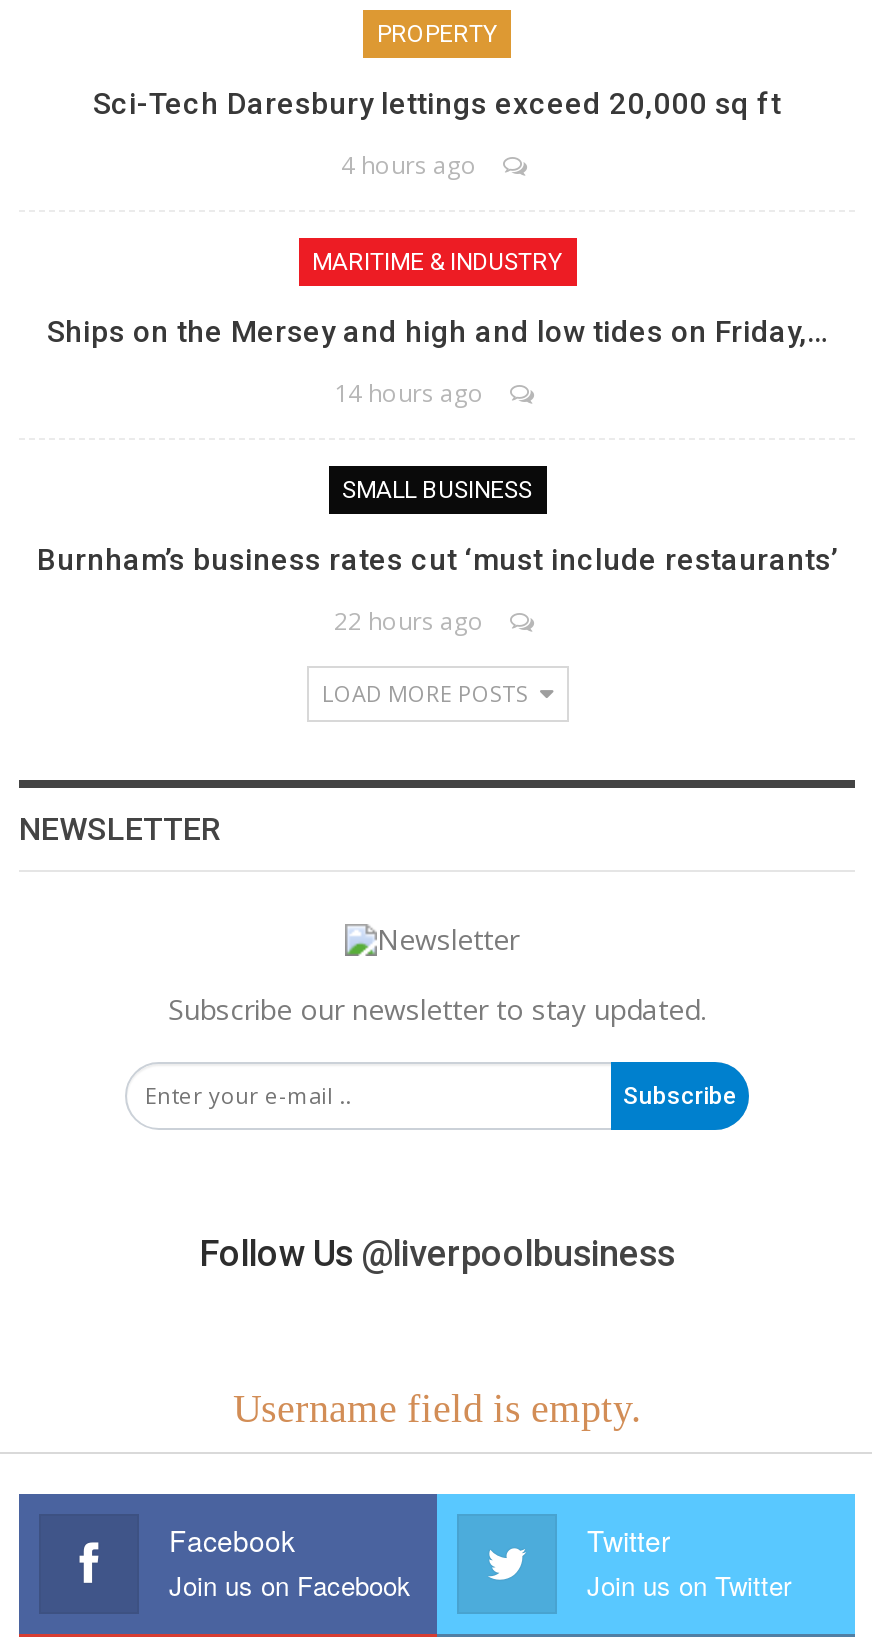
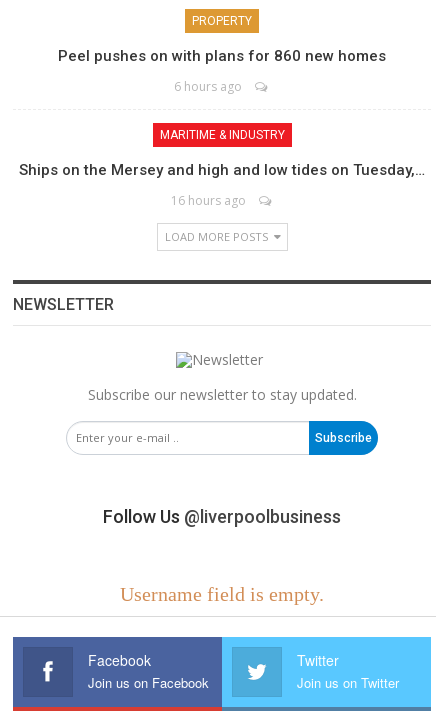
[93,86,781,122] Sci-Tech Daresbury lettings exceed 20,000 sq ft -> [58,47,386,65] Peel pushes on with plans for 860 new homes
[341,148,477,182] 4 hours ago -> [174,78,242,95] 6 hours ago
[37,314,837,638] Ships on the Mersey and high and low tides on Friday,… | 14 hours ago | SMALL BUSINESS | Burnham’s business rates cut ‘must include restaurants’ | 22 hours ago -> [19,161,425,209] Ships on the Mersey and high and low tides on Tuesday,… | 16 hours ago

